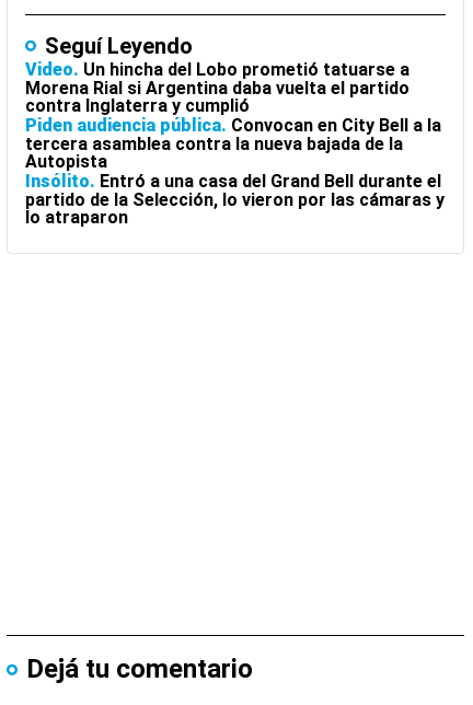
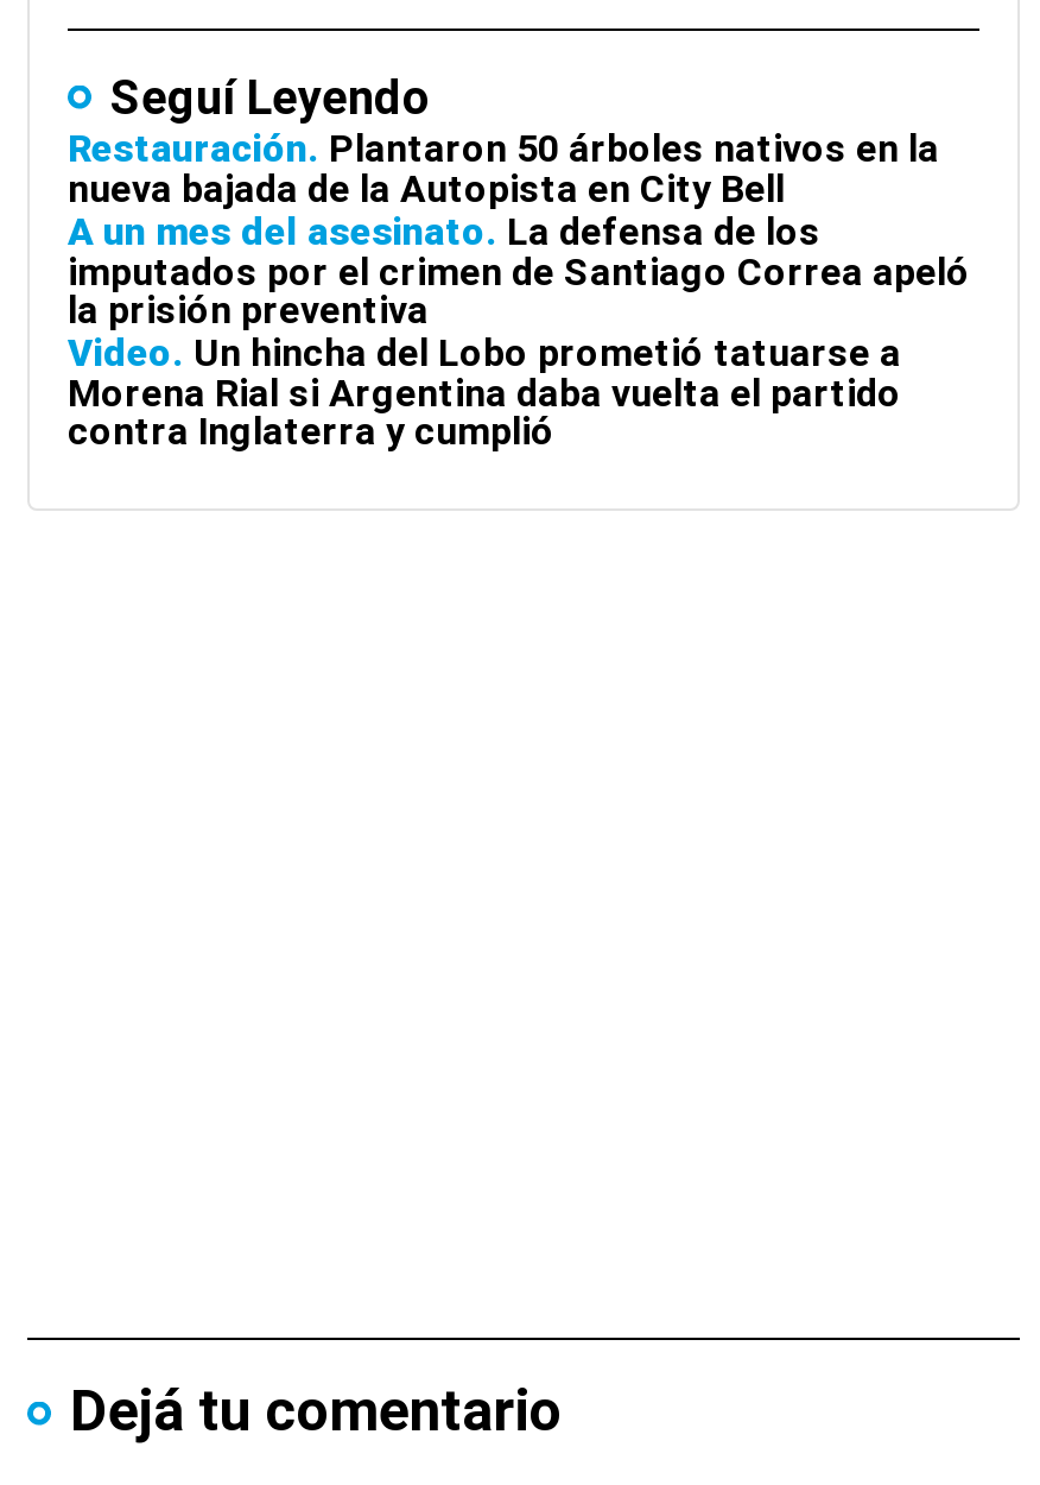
none -> [68,126,970,333] Restauración Plantaron 50 árboles nativos en la | nueva bajada de la Autopista en City Bell | A un mes del asesinato La defensa de los | imputados por el crimen de Santiago Correa apeló | la prisión preventiva
moved [25,59,409,116] -> [68,330,901,454]: Video Un hincha del Lobo prometió tatuarse a | Morena Rial si Argentina daba vuelta el partido | contra Inglaterra y cumplió
[25,115,445,228] Piden audiencia pública Convocan en City Bell a la | tercera asamblea contra la nueva bajada de la | Autopista | Insólito Entró a una casa del Grand Bell durante el | partido de la Selección, lo vieron por las cámaras y | lo atraparon -> none

